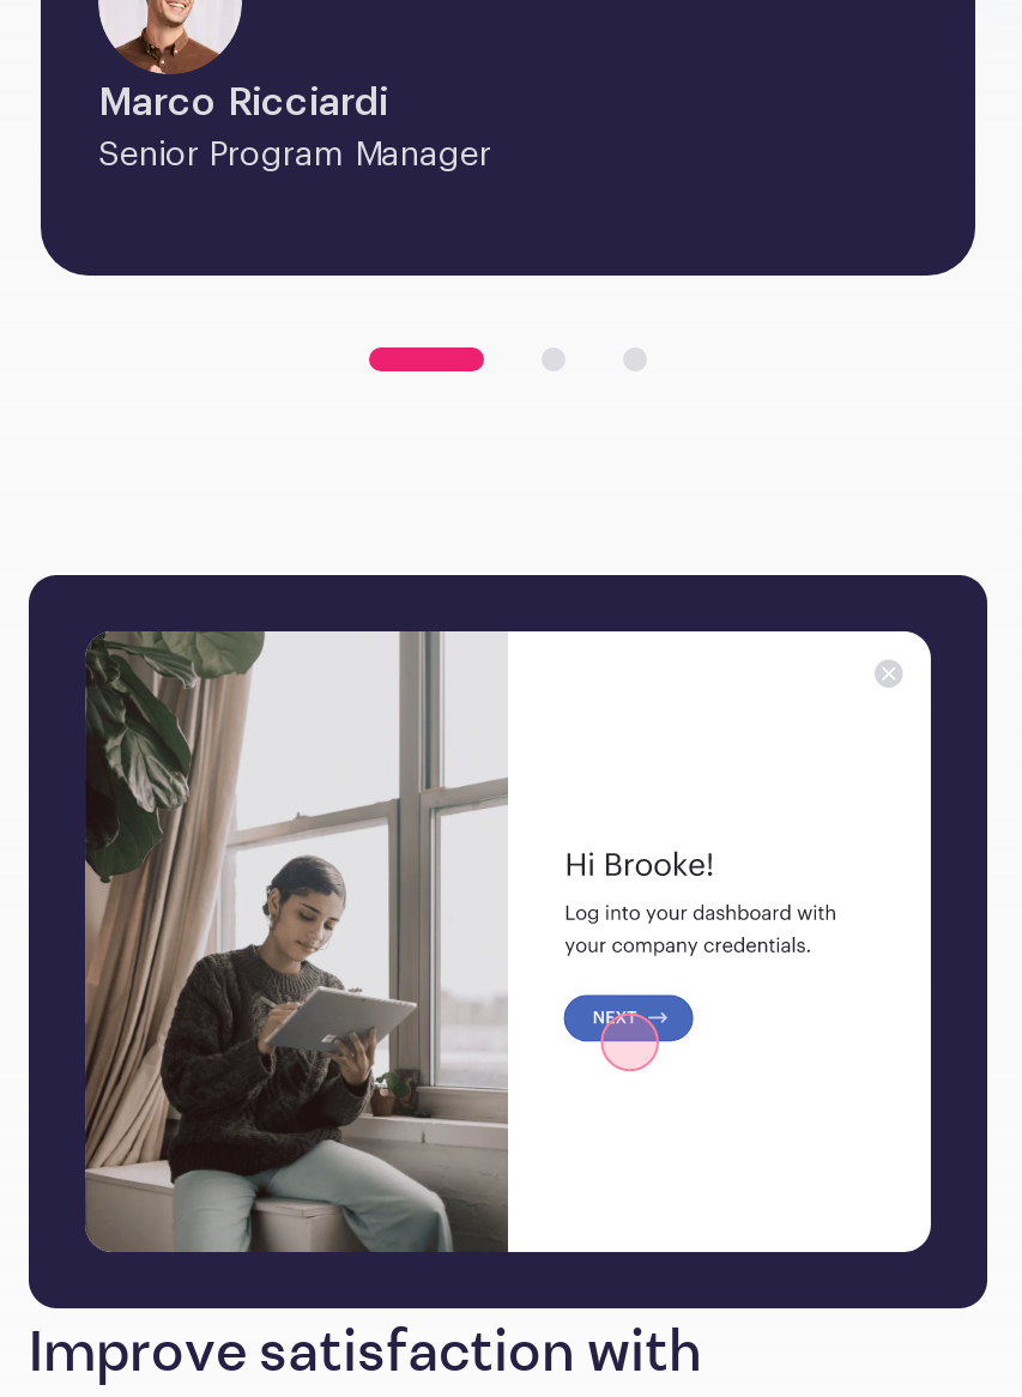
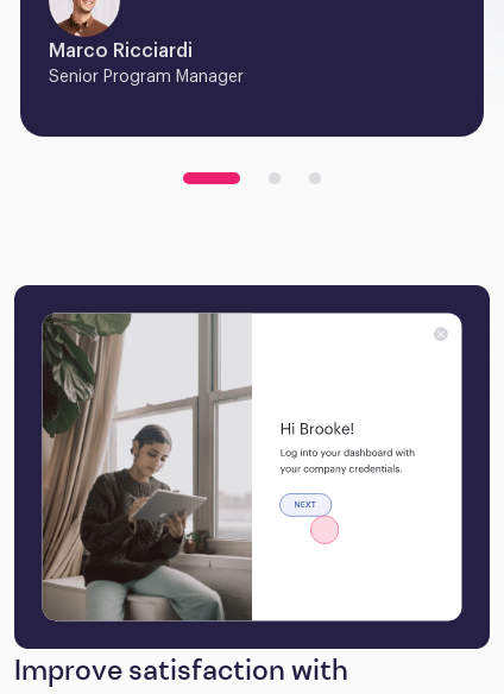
[563,992,695,1095] [image] -> [281,493,344,545] [image]

